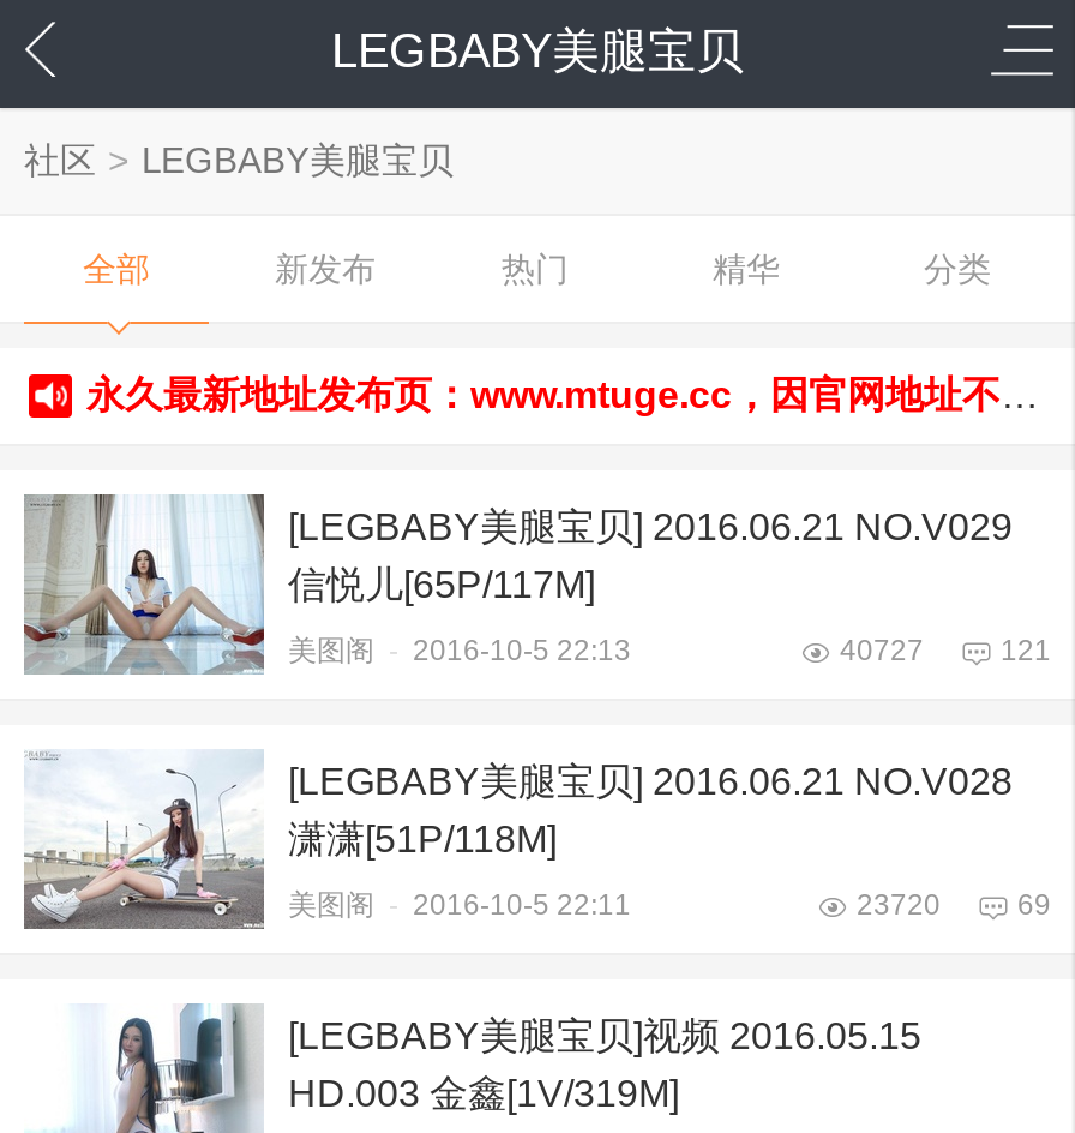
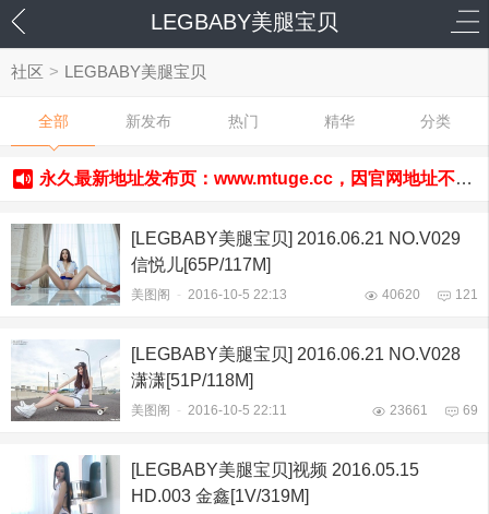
[840,634,924,667] 40727 -> [382,287,420,302] 40620
[857,888,941,922] 23720 -> [390,403,428,418] 23661

